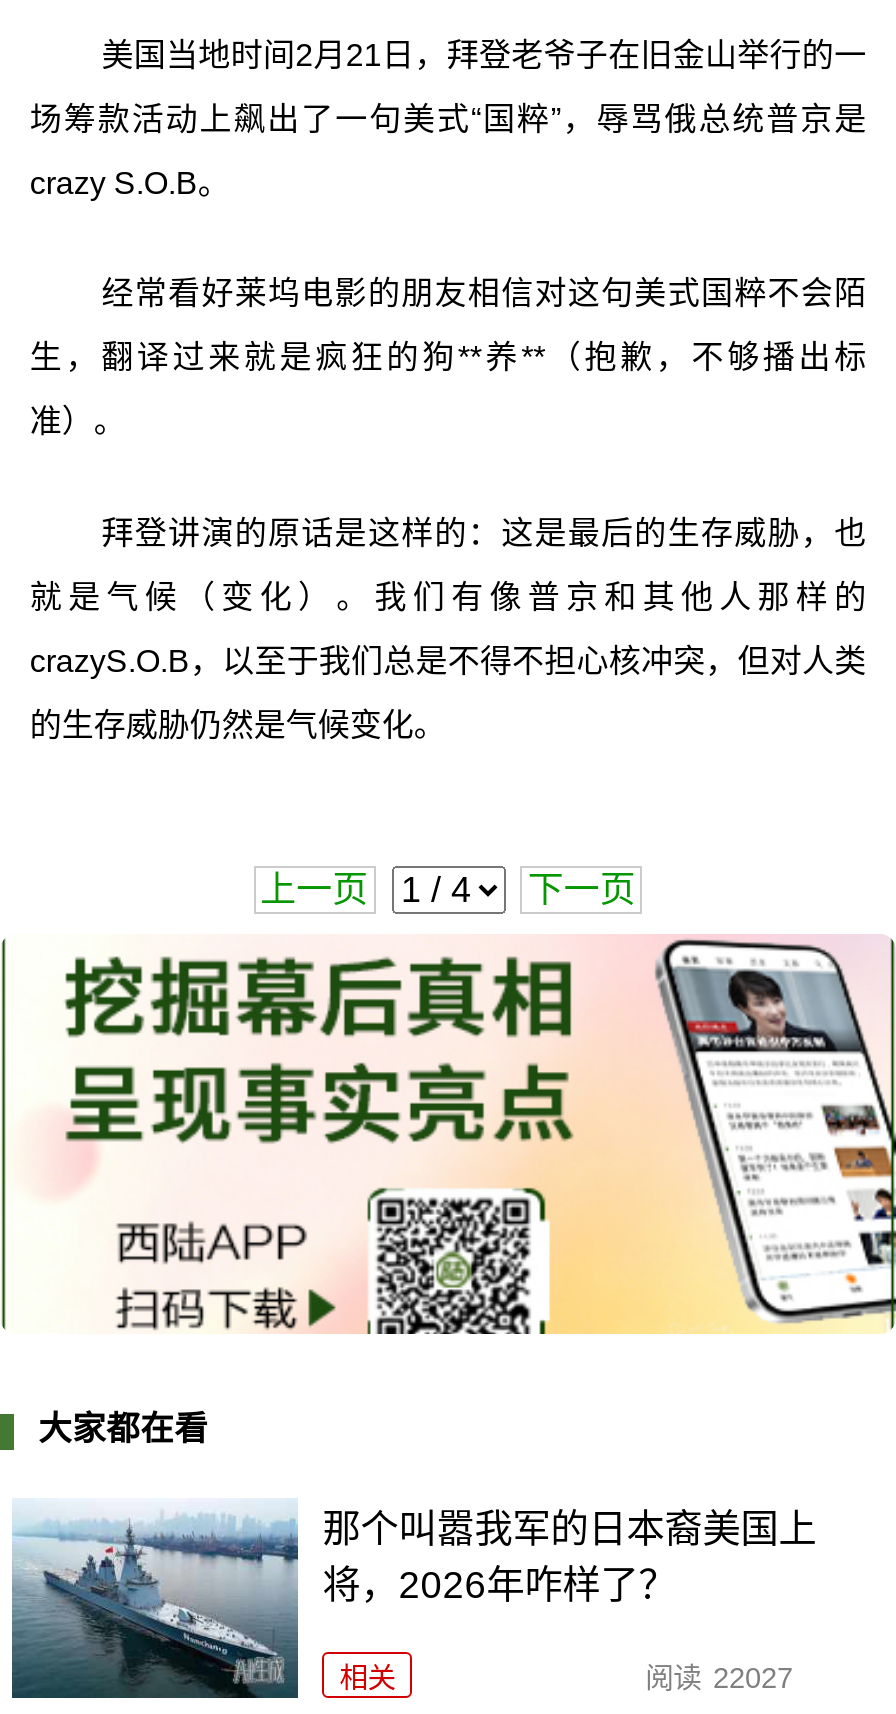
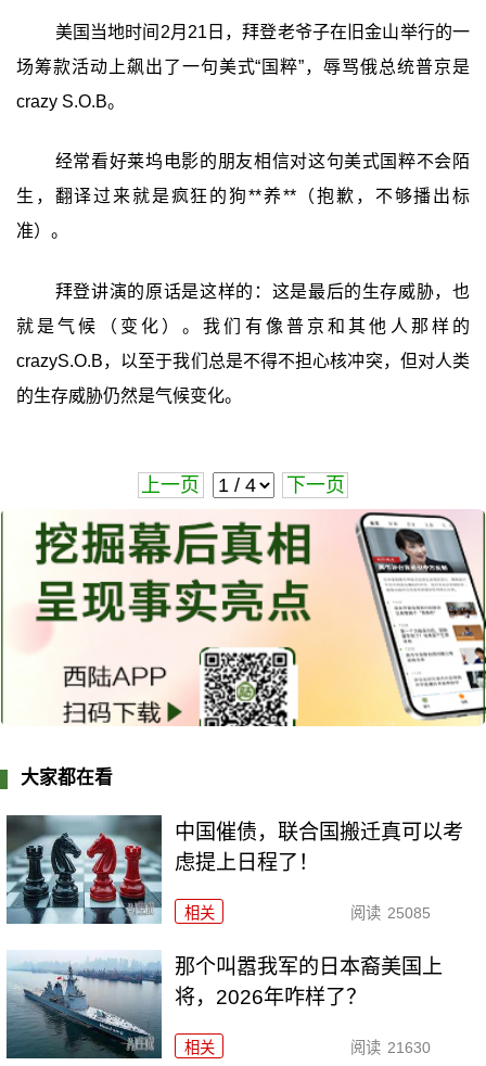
none -> [5,814,464,925] [image] | 中国催债，联合国搬迁真可以考 | 虑提上日程了！ | 相关 | 阅读 25085
[645,1661,793,1693] 阅读 22027 -> [350,1038,430,1056] 阅读 21630

